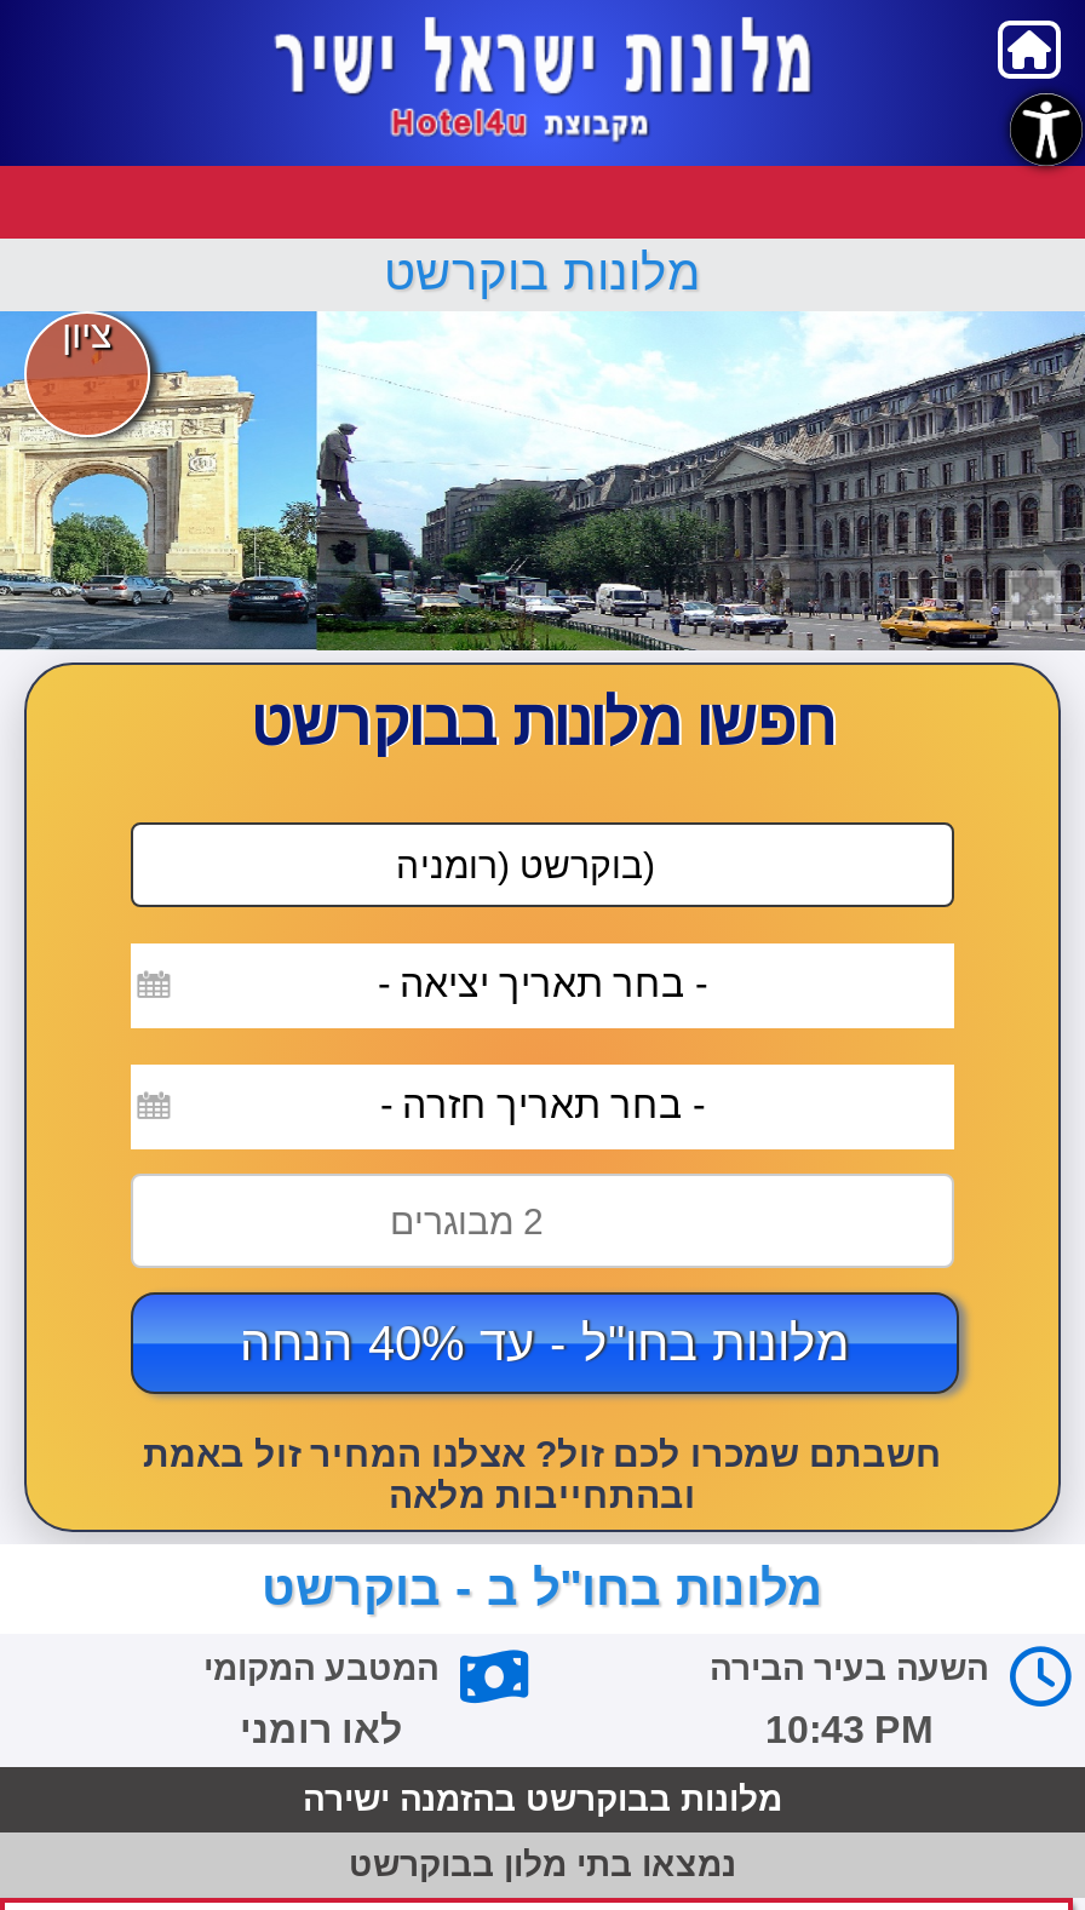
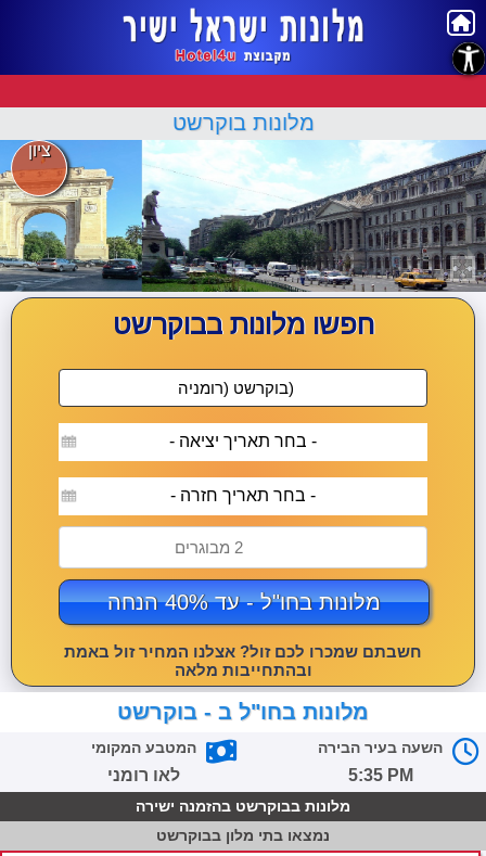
[765,1709,932,1750] 10:43 PM -> [348,766,413,784] 5:35 PM

